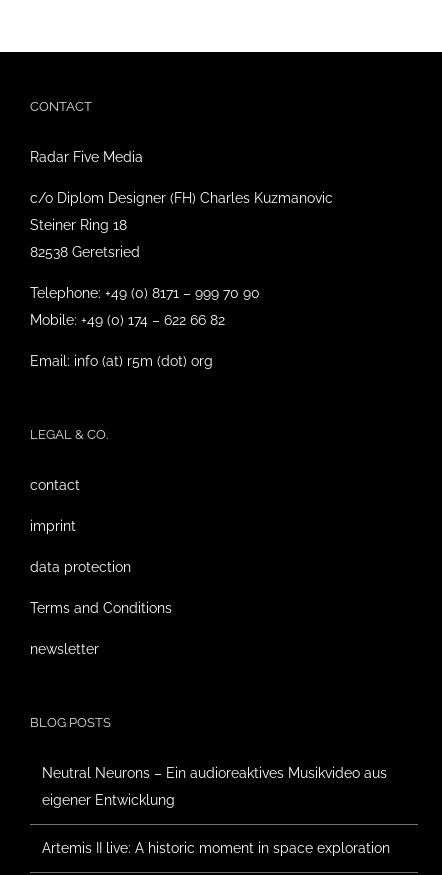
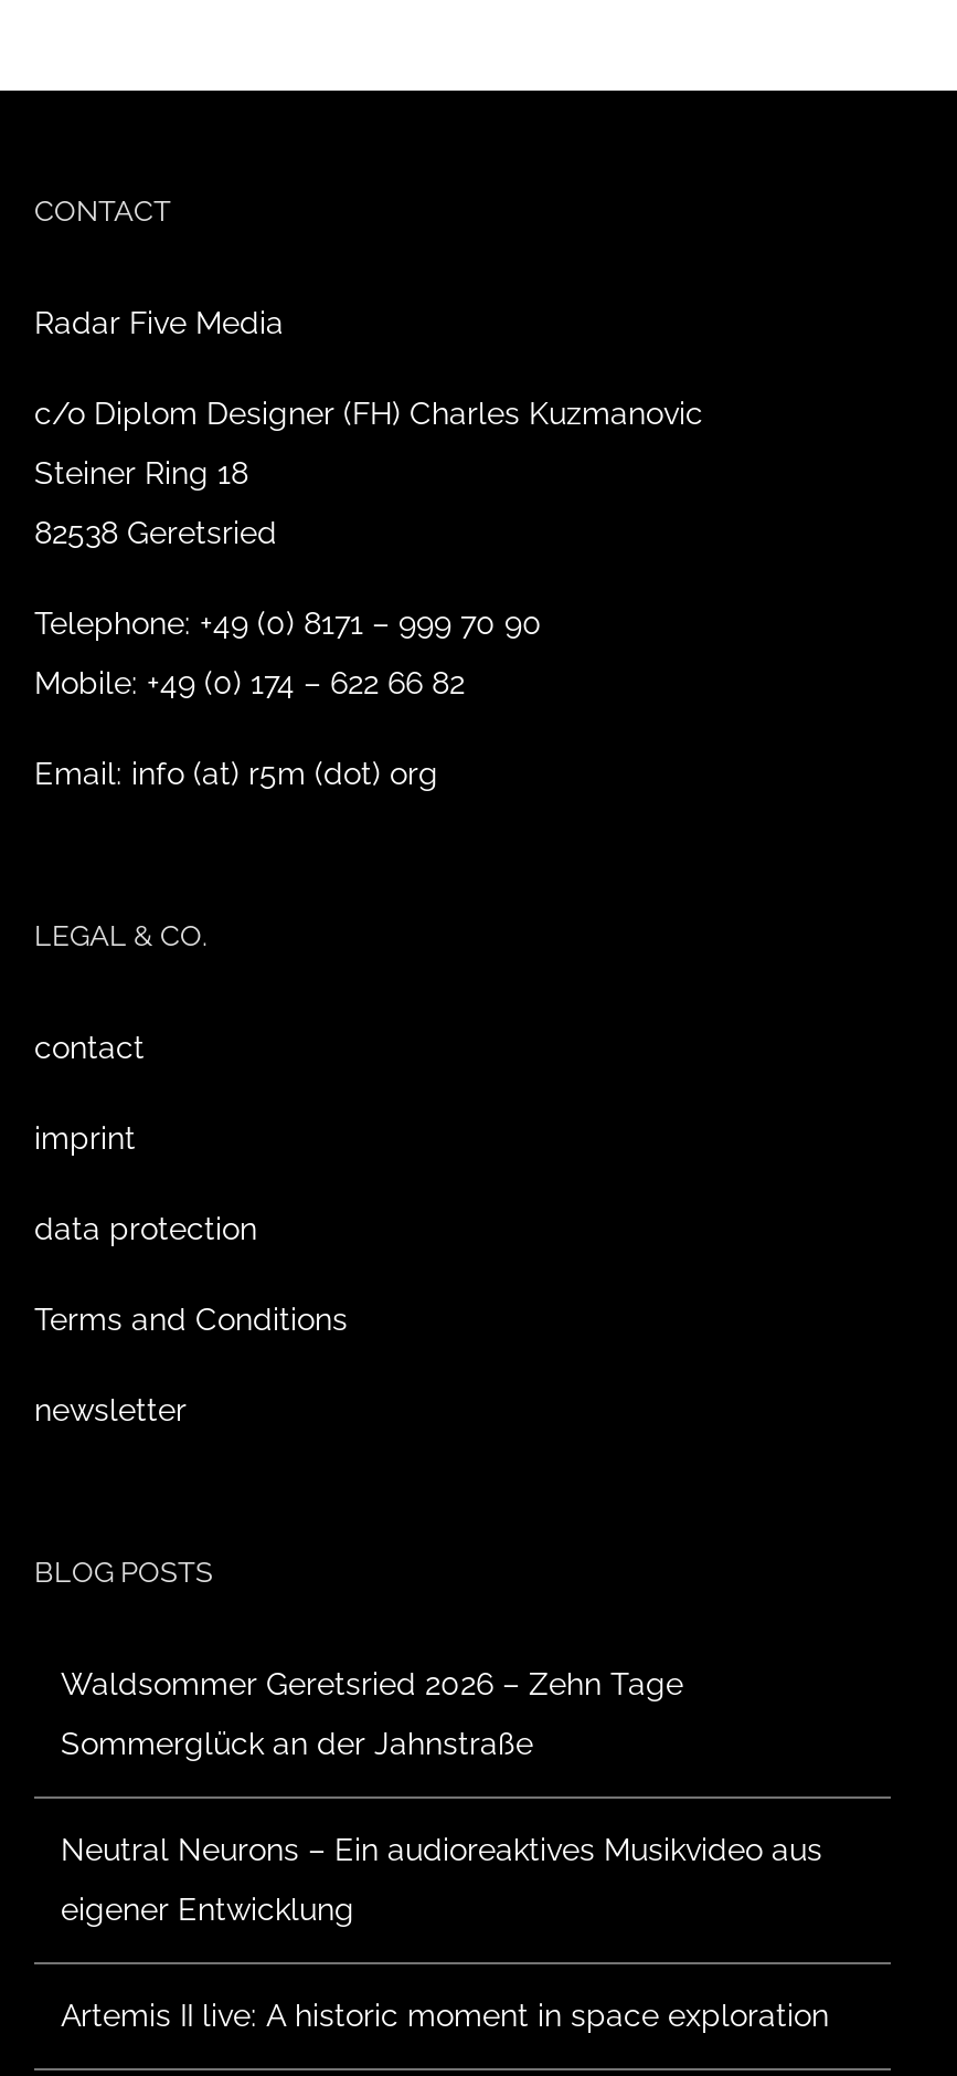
none -> [61,1666,683,1761] Waldsommer Geretsried 2026 – Zehn Tage | Sommerglück an der Jahnstraße

